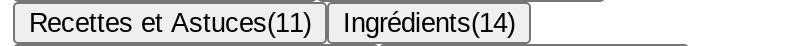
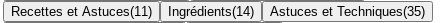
none -> [270,4,425,19] Astuces et Techniques(35)

